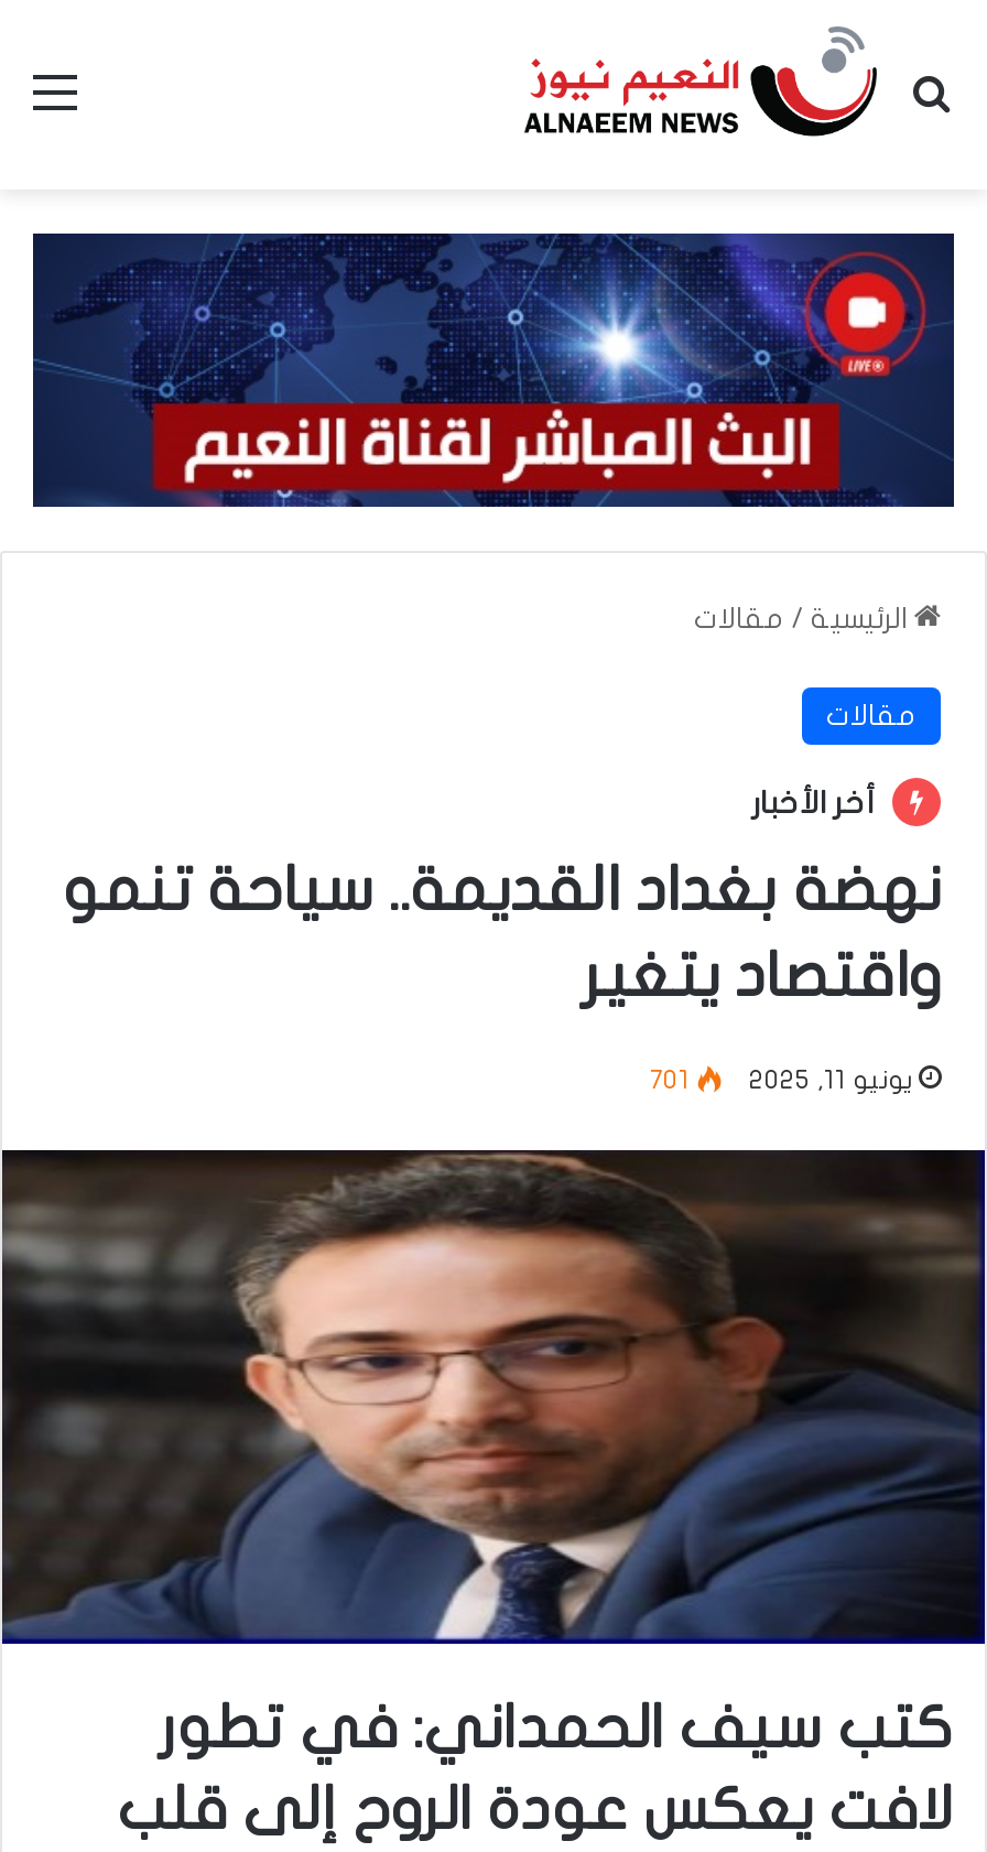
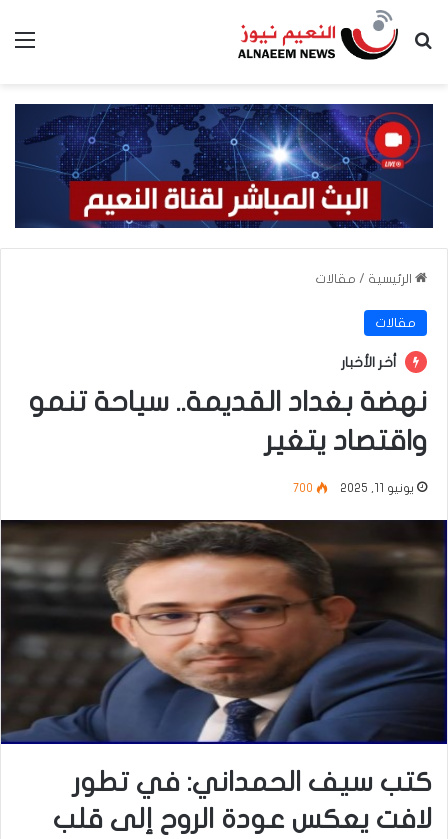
[650,1067,690,1093] 701 -> [293,482,313,494] 700

